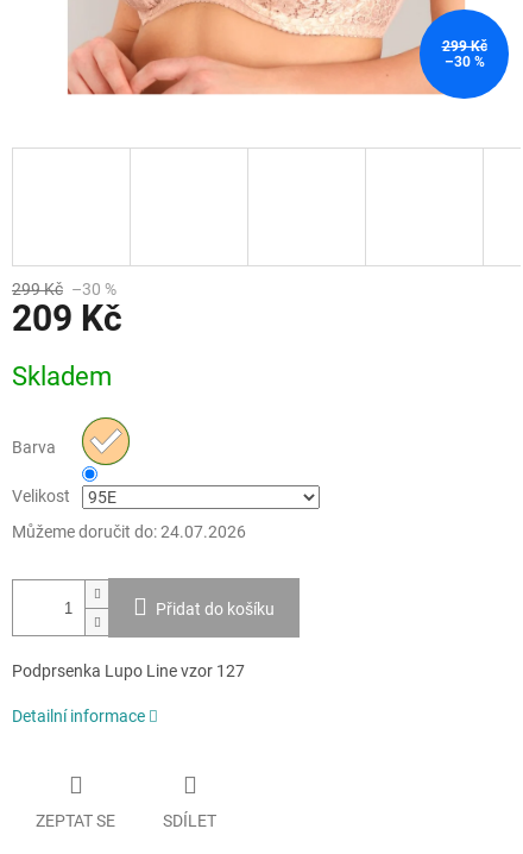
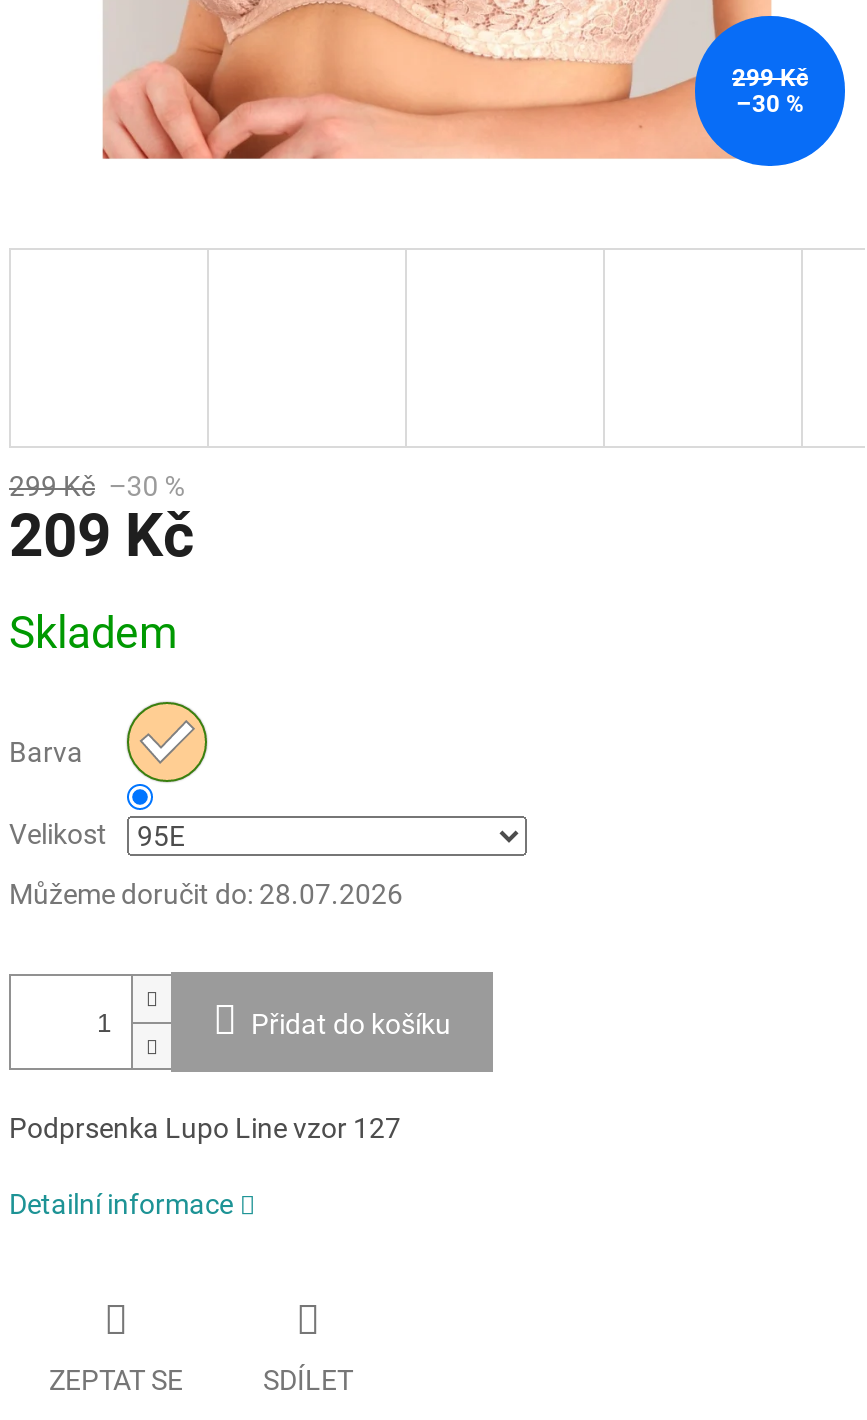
[12,523,246,542] Můžeme doručit do: 24.07.2026 -> [9,879,403,911] Můžeme doručit do: 28.07.2026

